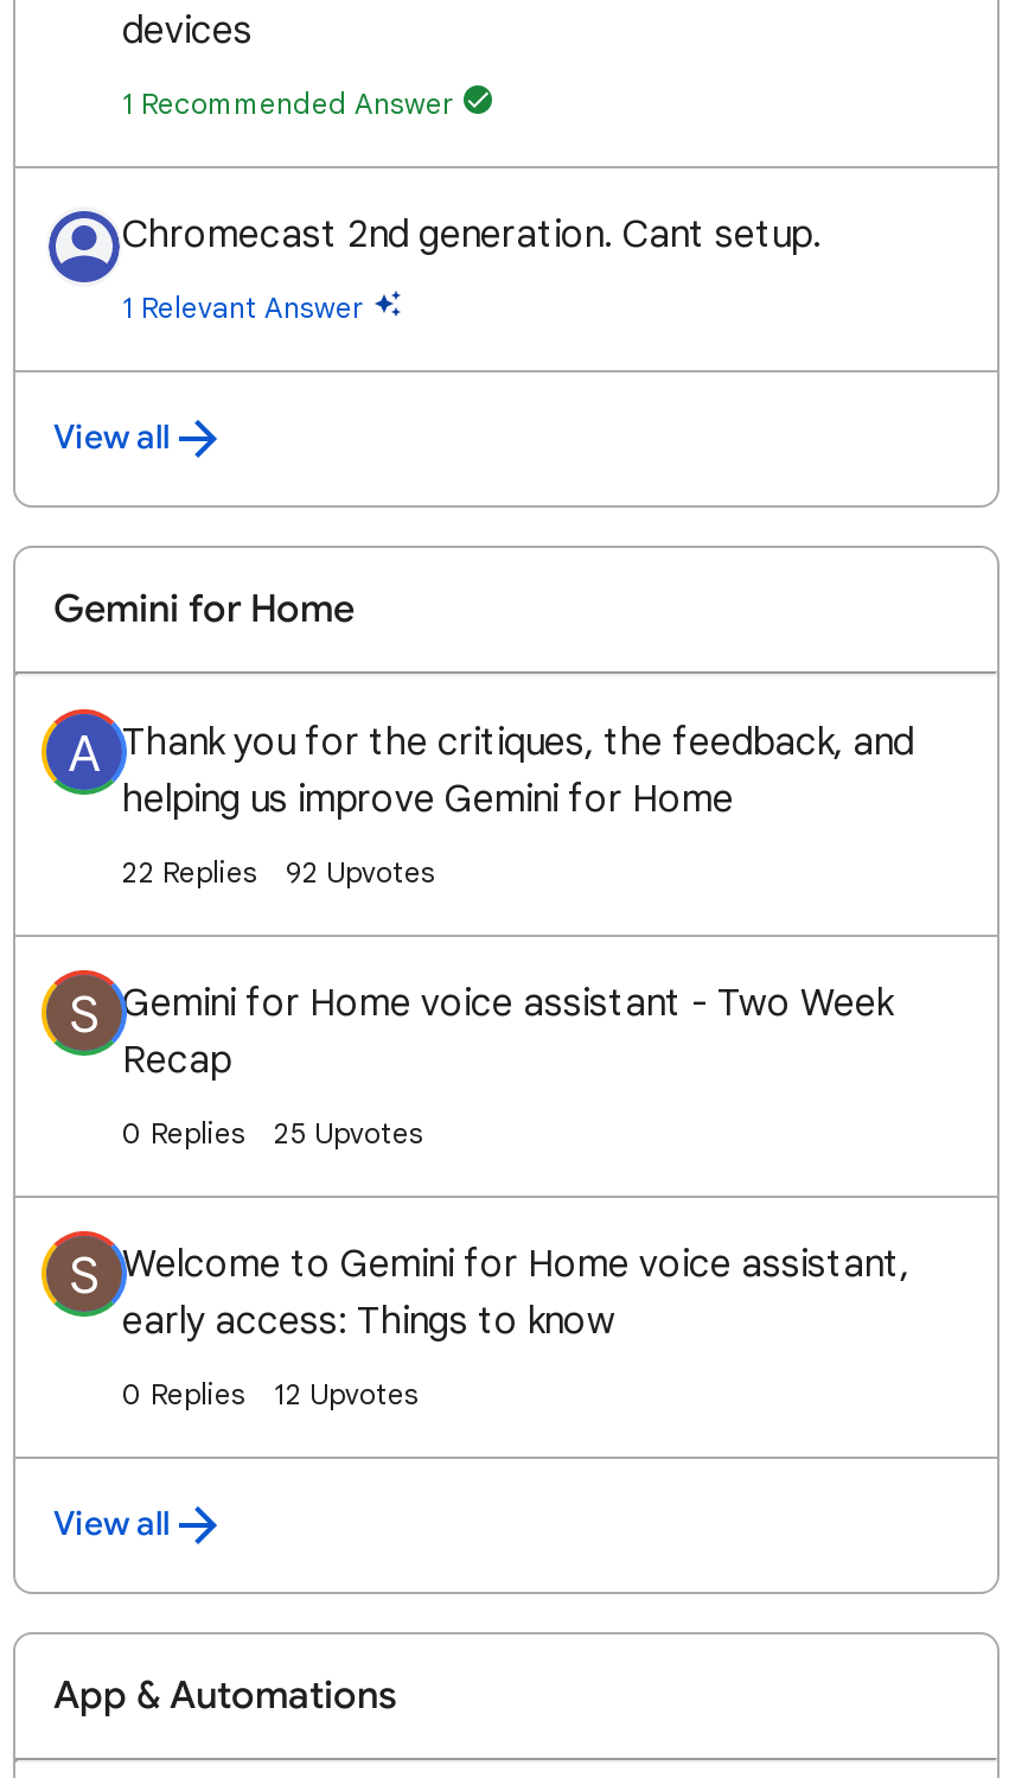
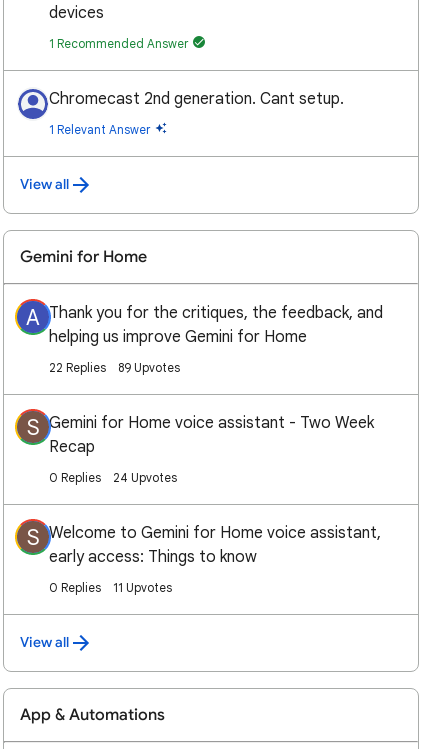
[122,854,435,890] 22 Replies 92 Upvotes -> [49,360,180,375] 22 Replies 89 Upvotes
[274,1115,423,1151] 25 Upvotes -> [113,470,177,485] 24 Upvotes
[274,1376,419,1411] 12 Upvotes -> [113,580,172,595] 11 Upvotes

